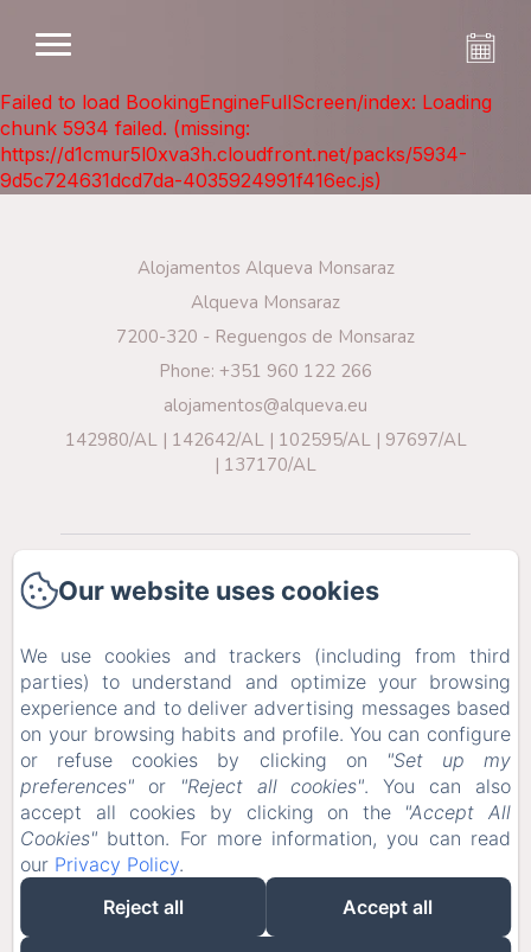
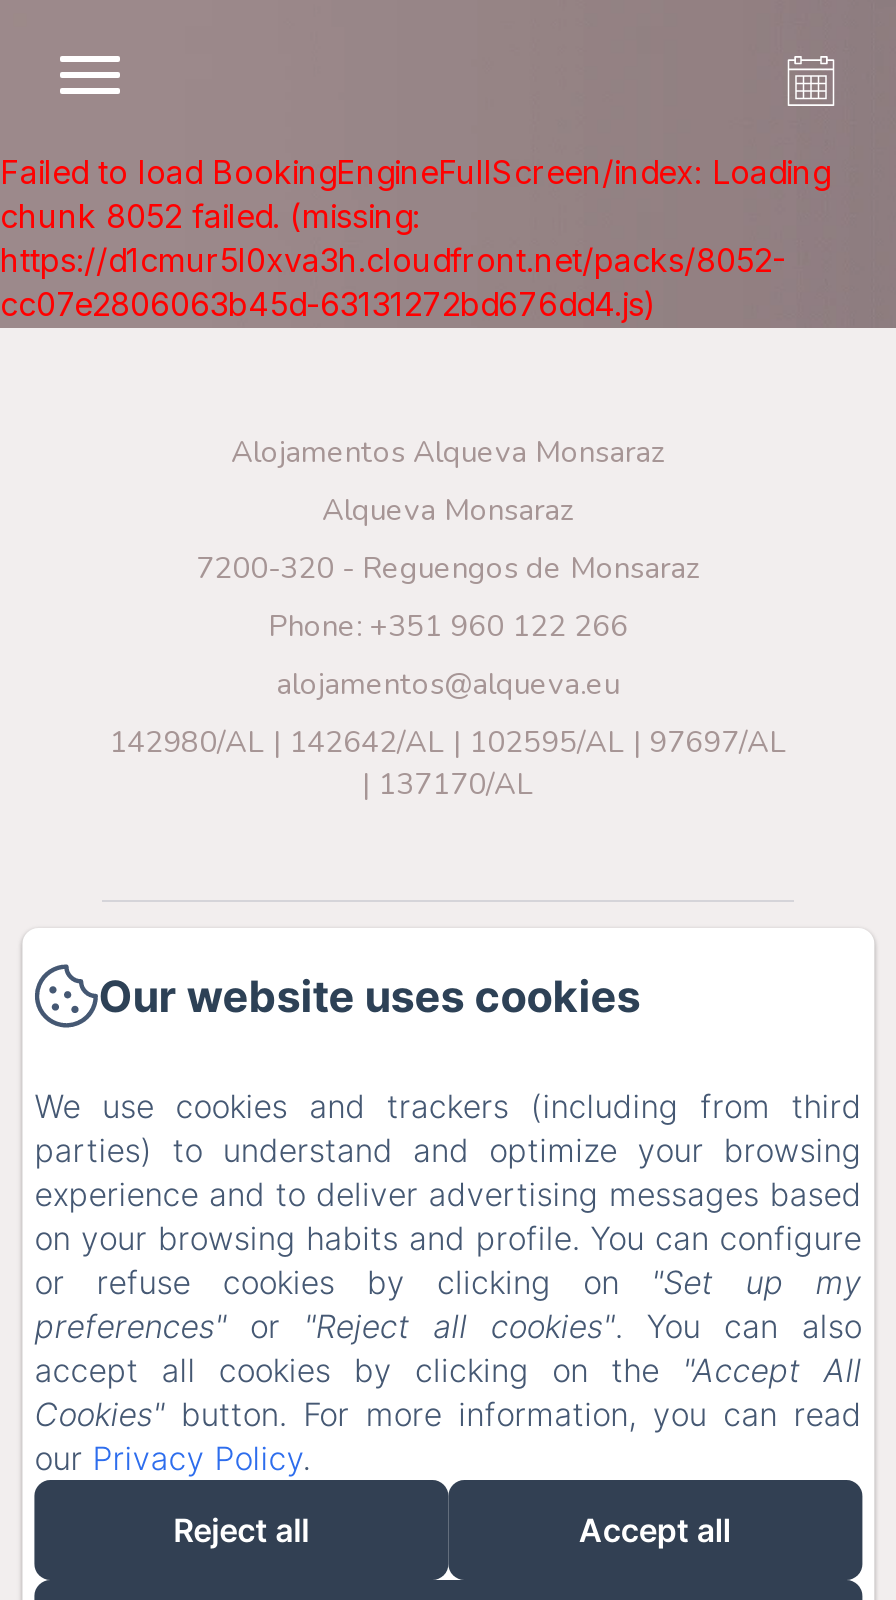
[0,116,467,192] chunk 5934 failed. (missing: | https://d1cmur5l0xva3h.cloudfront.net/packs/5934- | 9d5c724631dcd7da-4035924991f416ec.js) -> [0,196,786,324] chunk 8052 failed. (missing: | https://d1cmur5l0xva3h.cloudfront.net/packs/8052- | cc07e2806063b45d-63131272bd676dd4.js)

